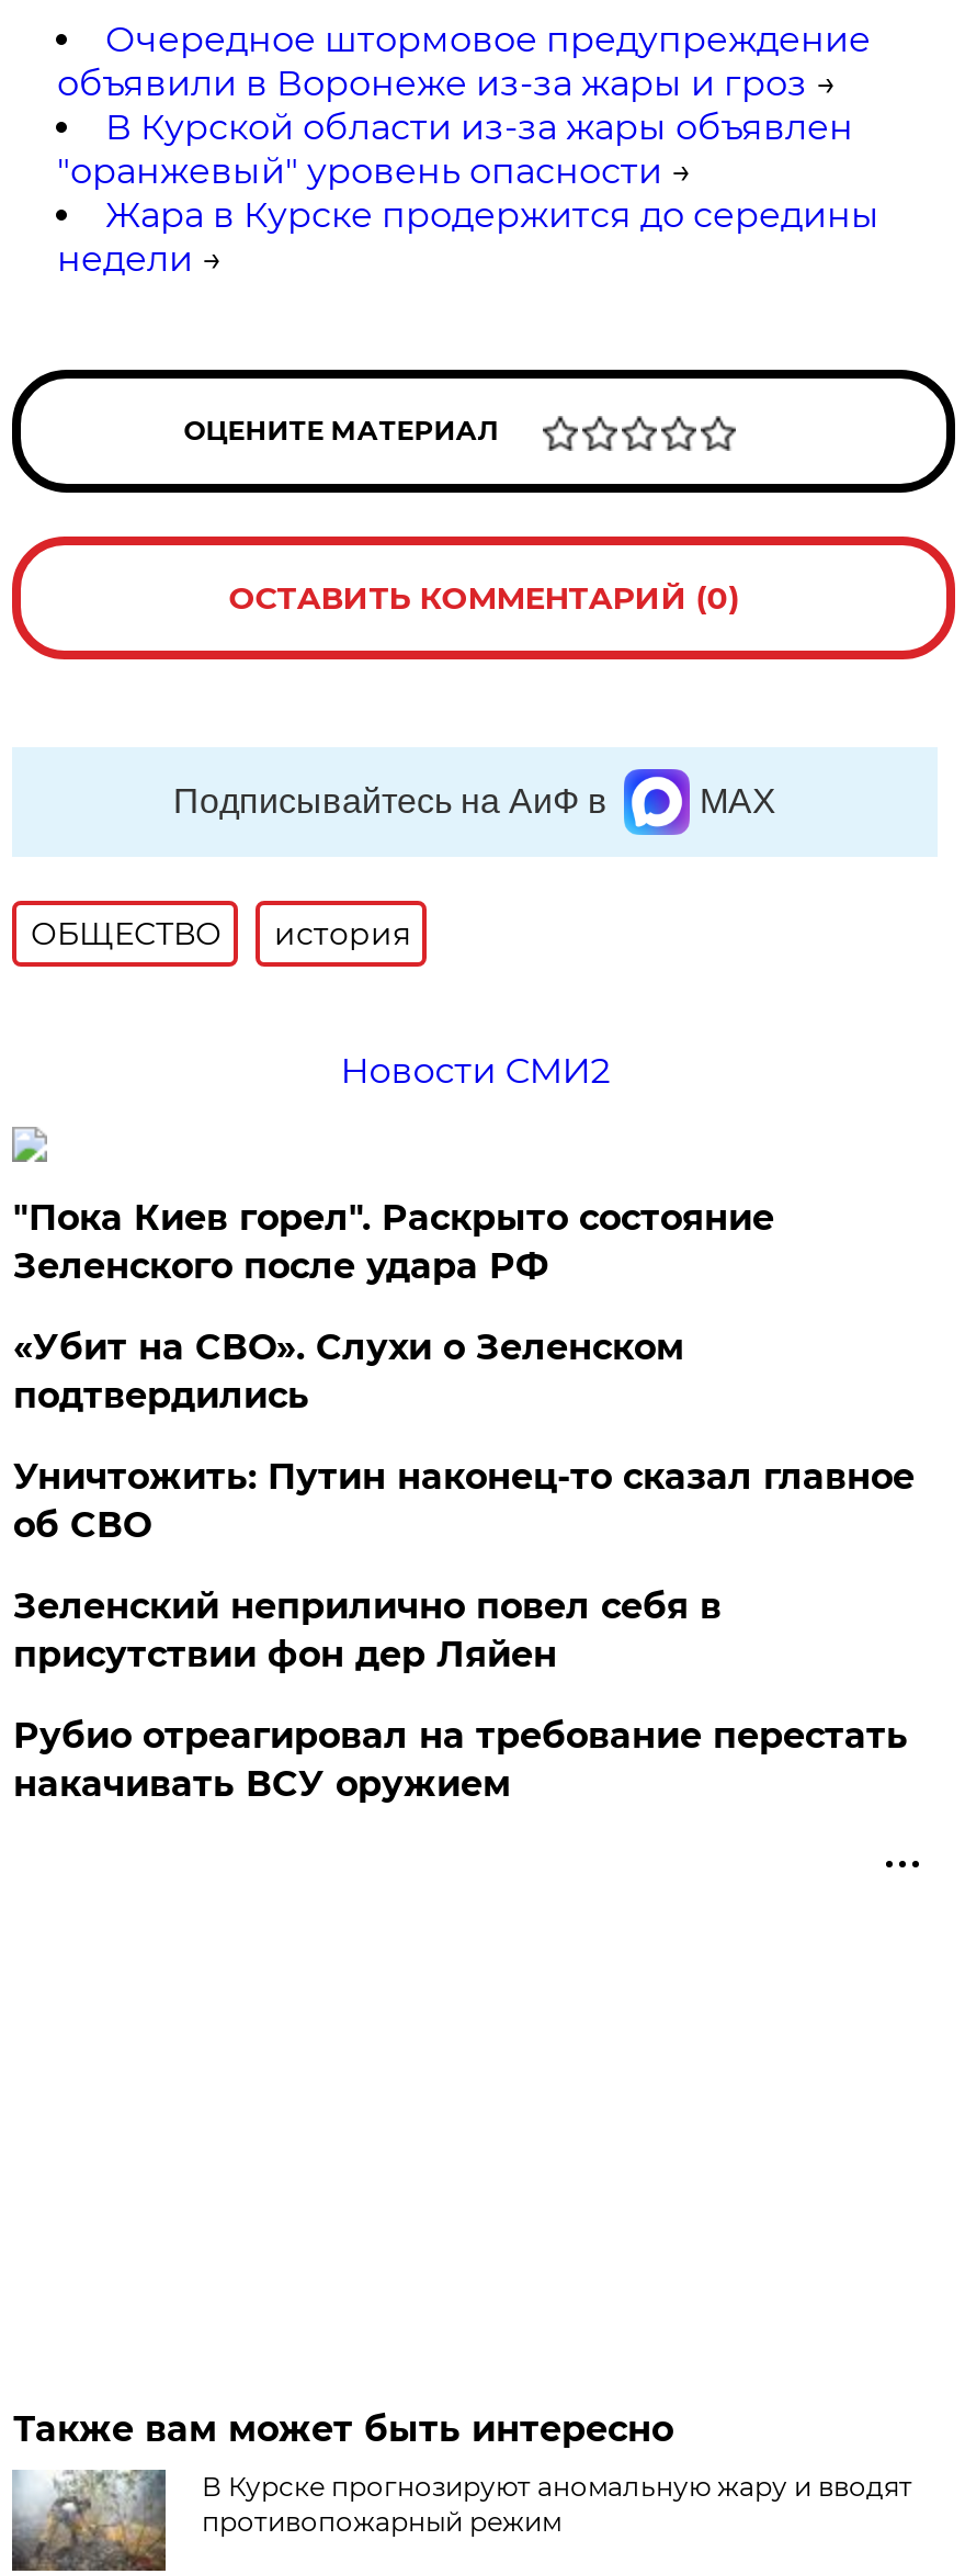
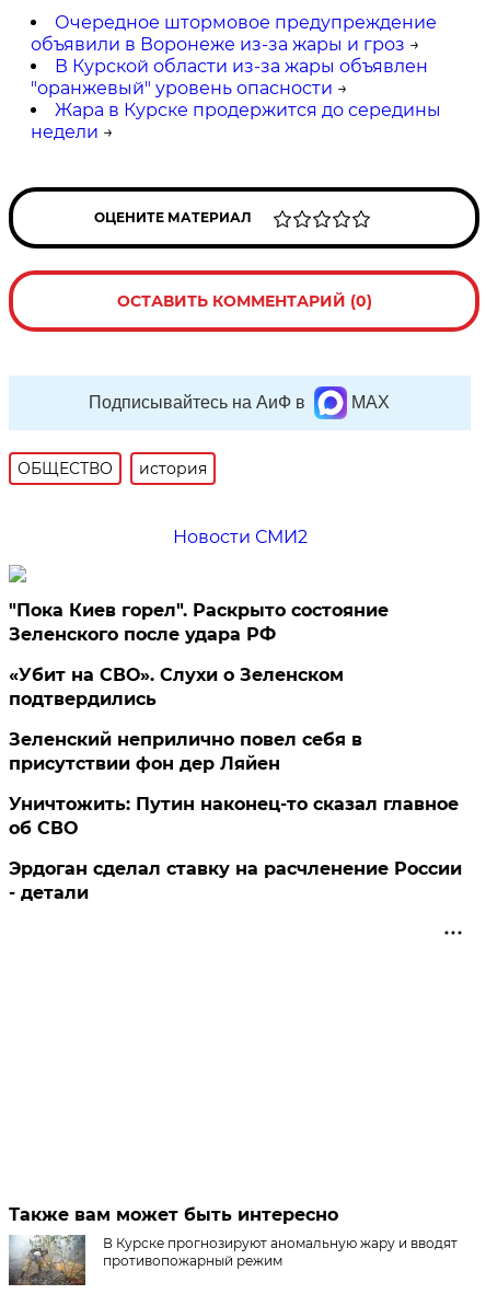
moved [13,1456,914,1545] -> [9,793,459,838]: Уничтожить: Путин наконец-то сказал главное | об СВО
moved [13,1585,721,1675] -> [9,729,363,774]: Зеленский неприлично повел cебя в | присутствии фон дер Ляйен
[13,1714,908,1804] Рубио отреагировал на требование перестать | накачивать ВСУ оружием -> [9,858,462,903] Эрдоган сделал ставку на расчленение России | - детали

